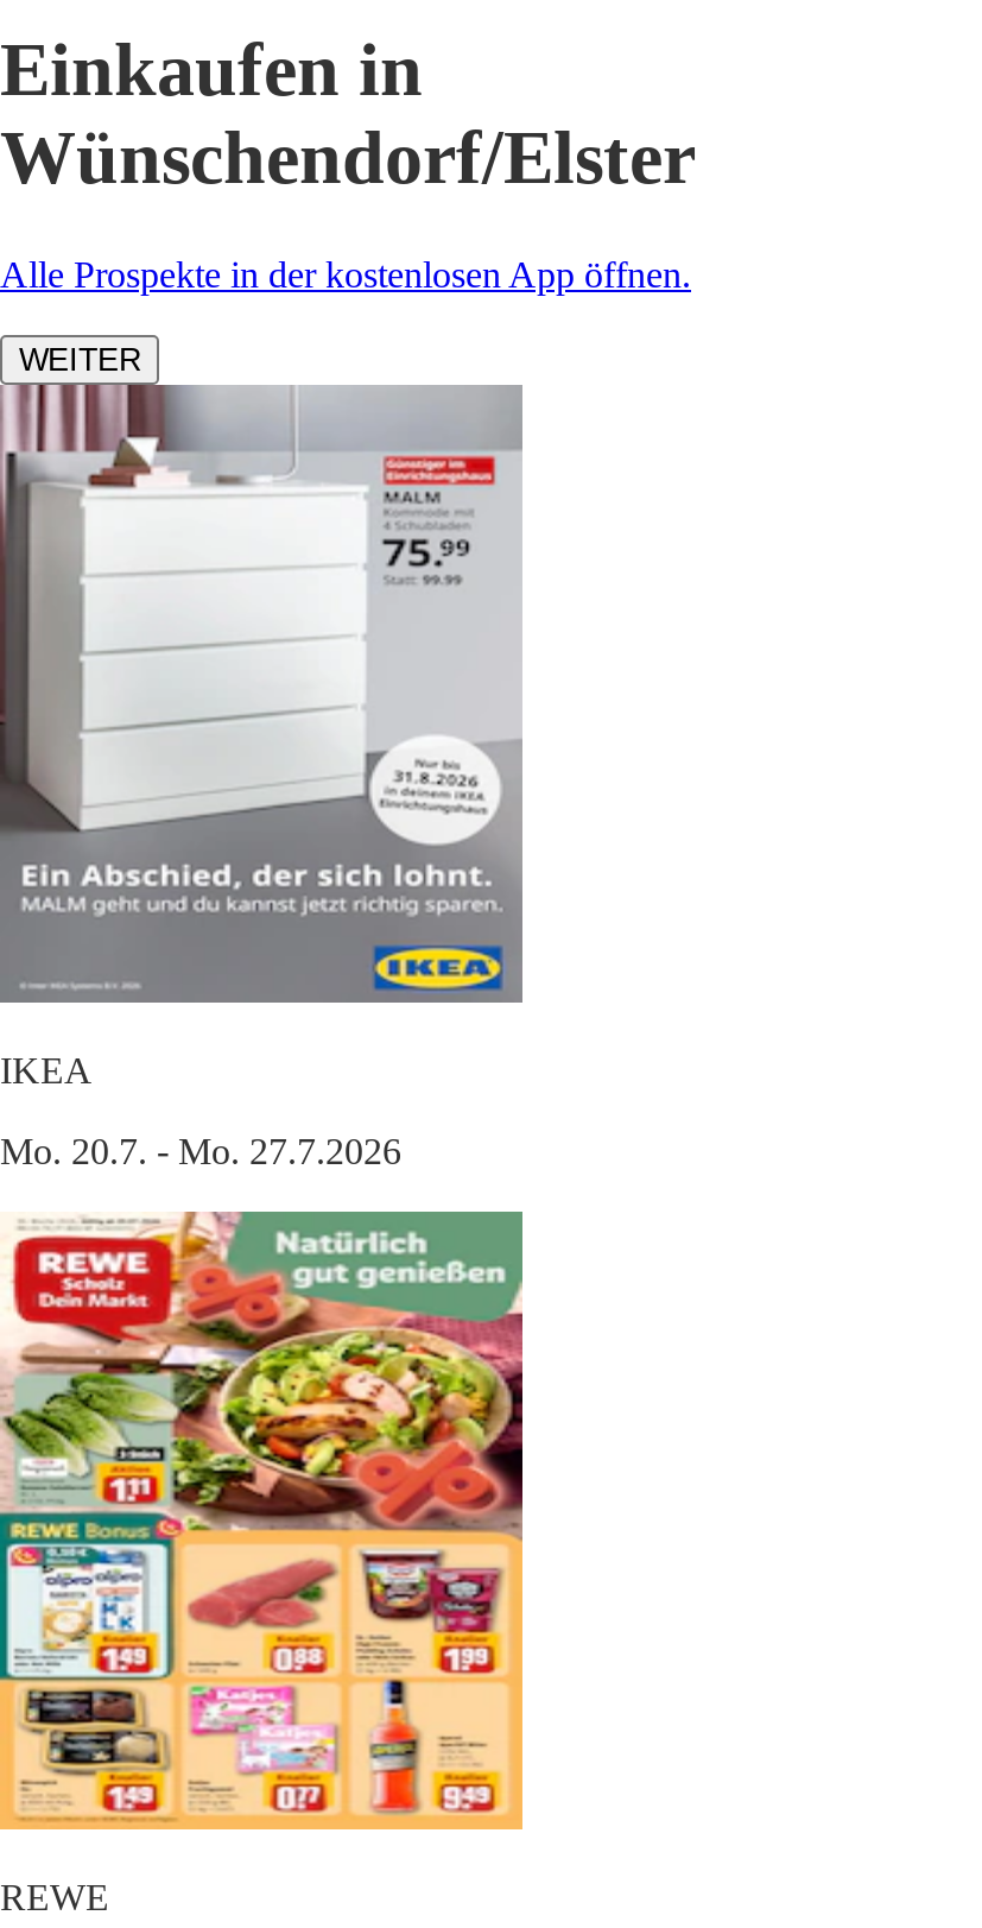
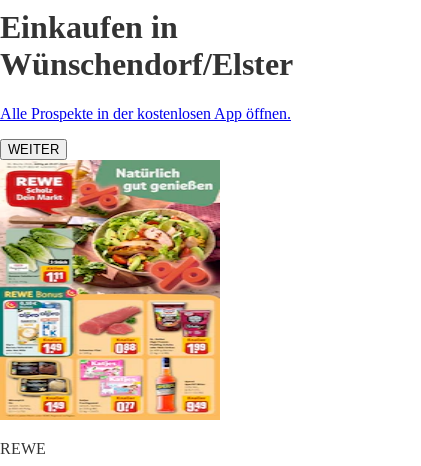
[0,383,525,1171] [image] | IKEA | Mo. 20.7. - Mo. 27.7.2026 -> none

